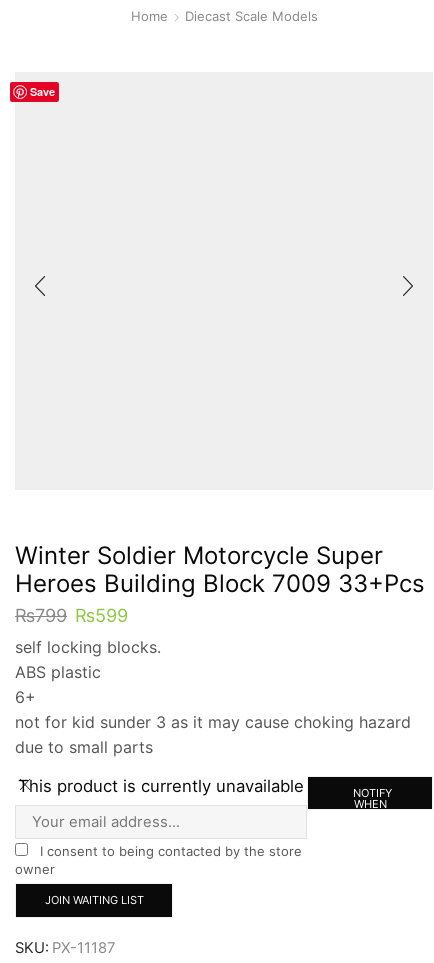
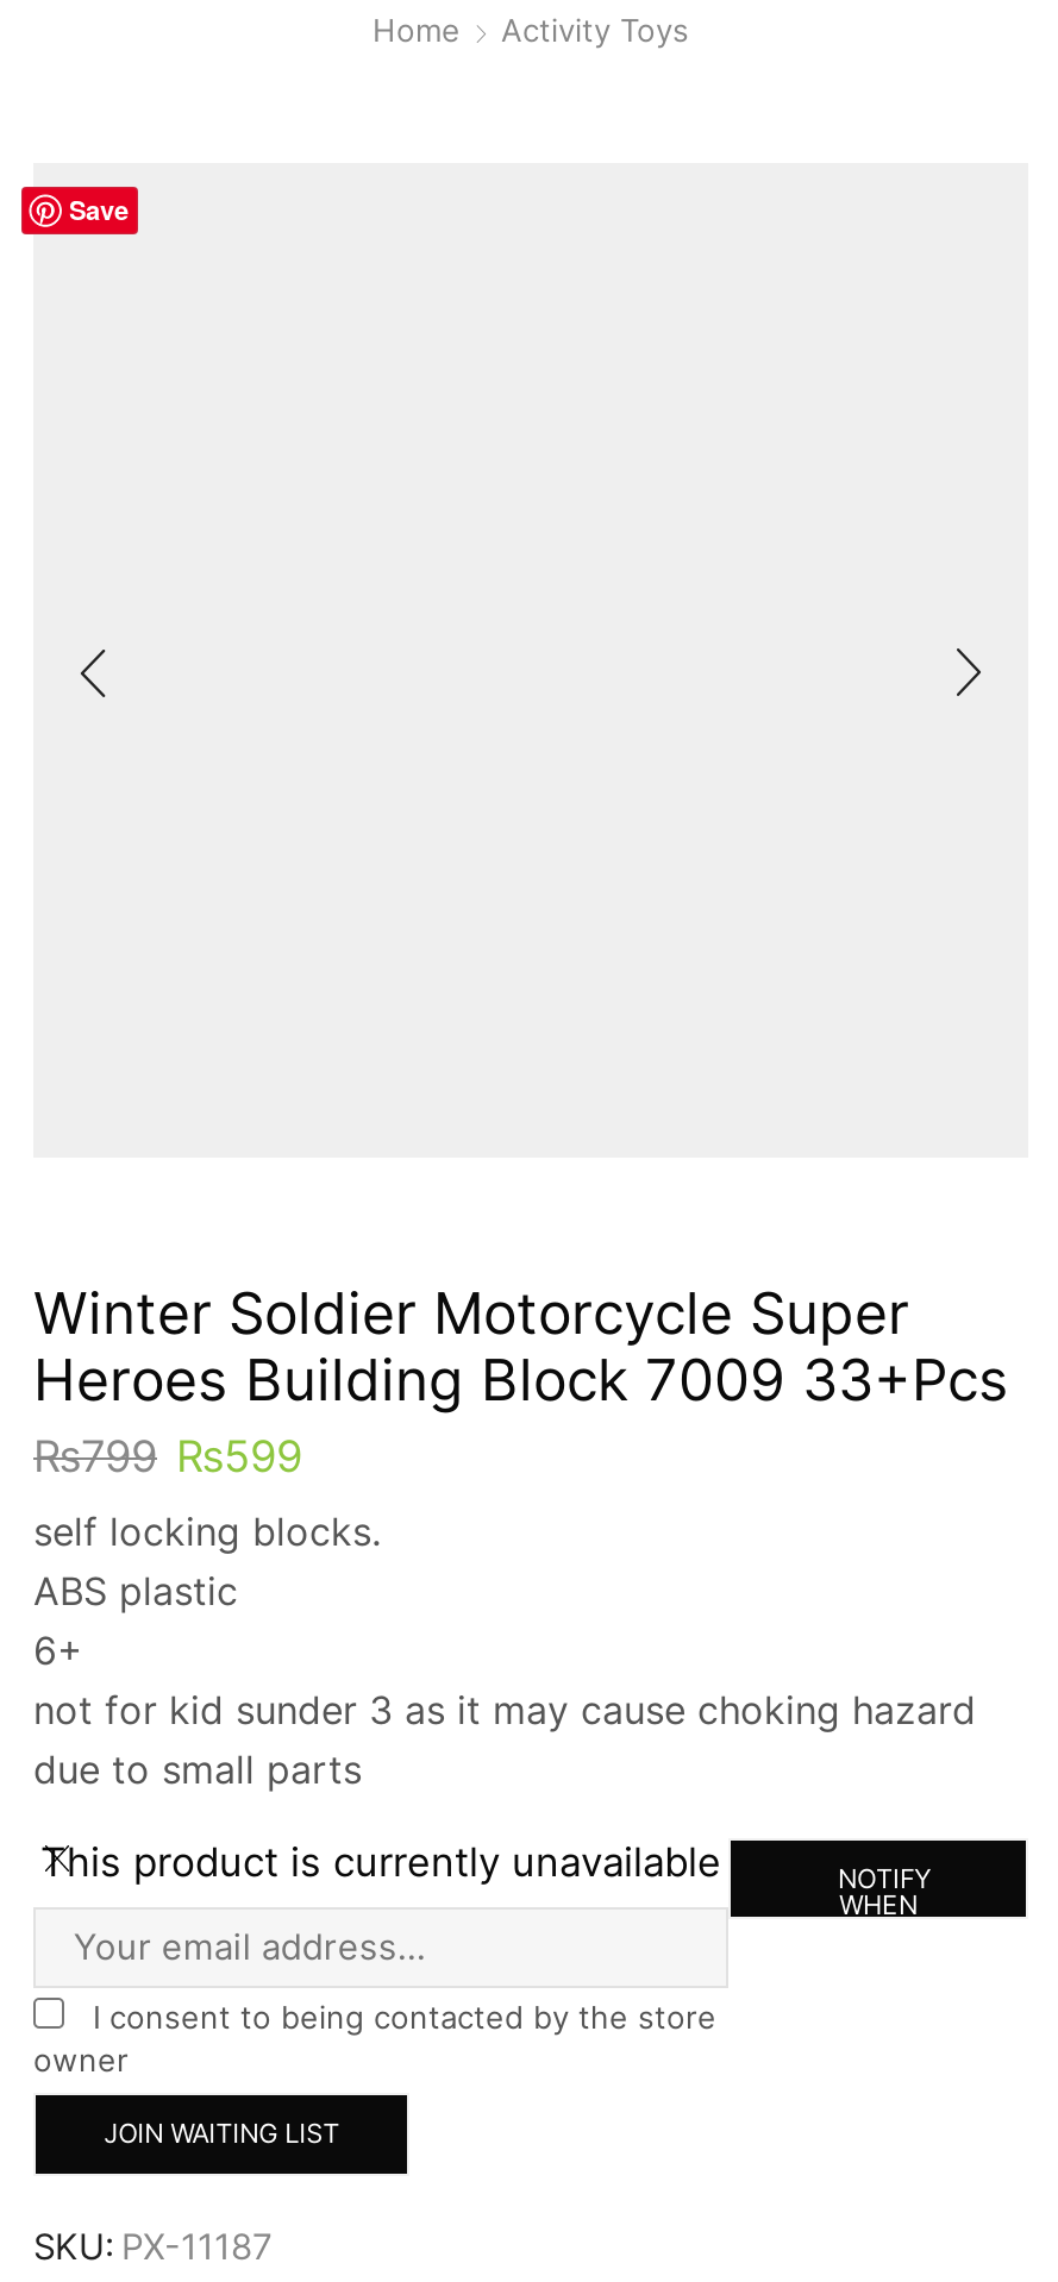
[184,8,317,24] Diecast Scale Models -> [501,11,689,49] Activity Toys

